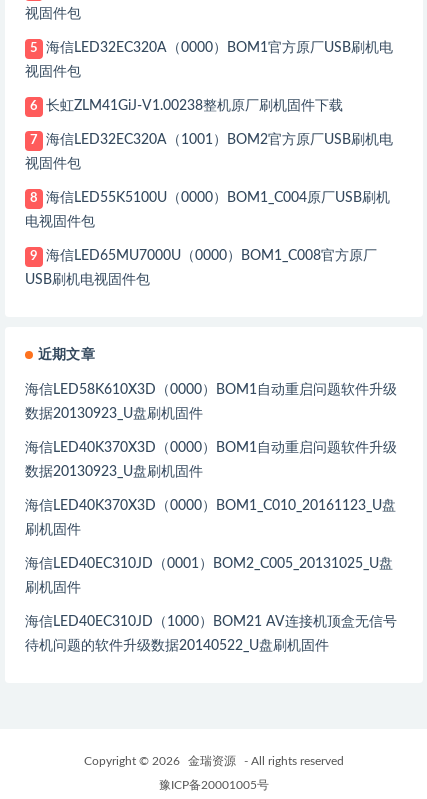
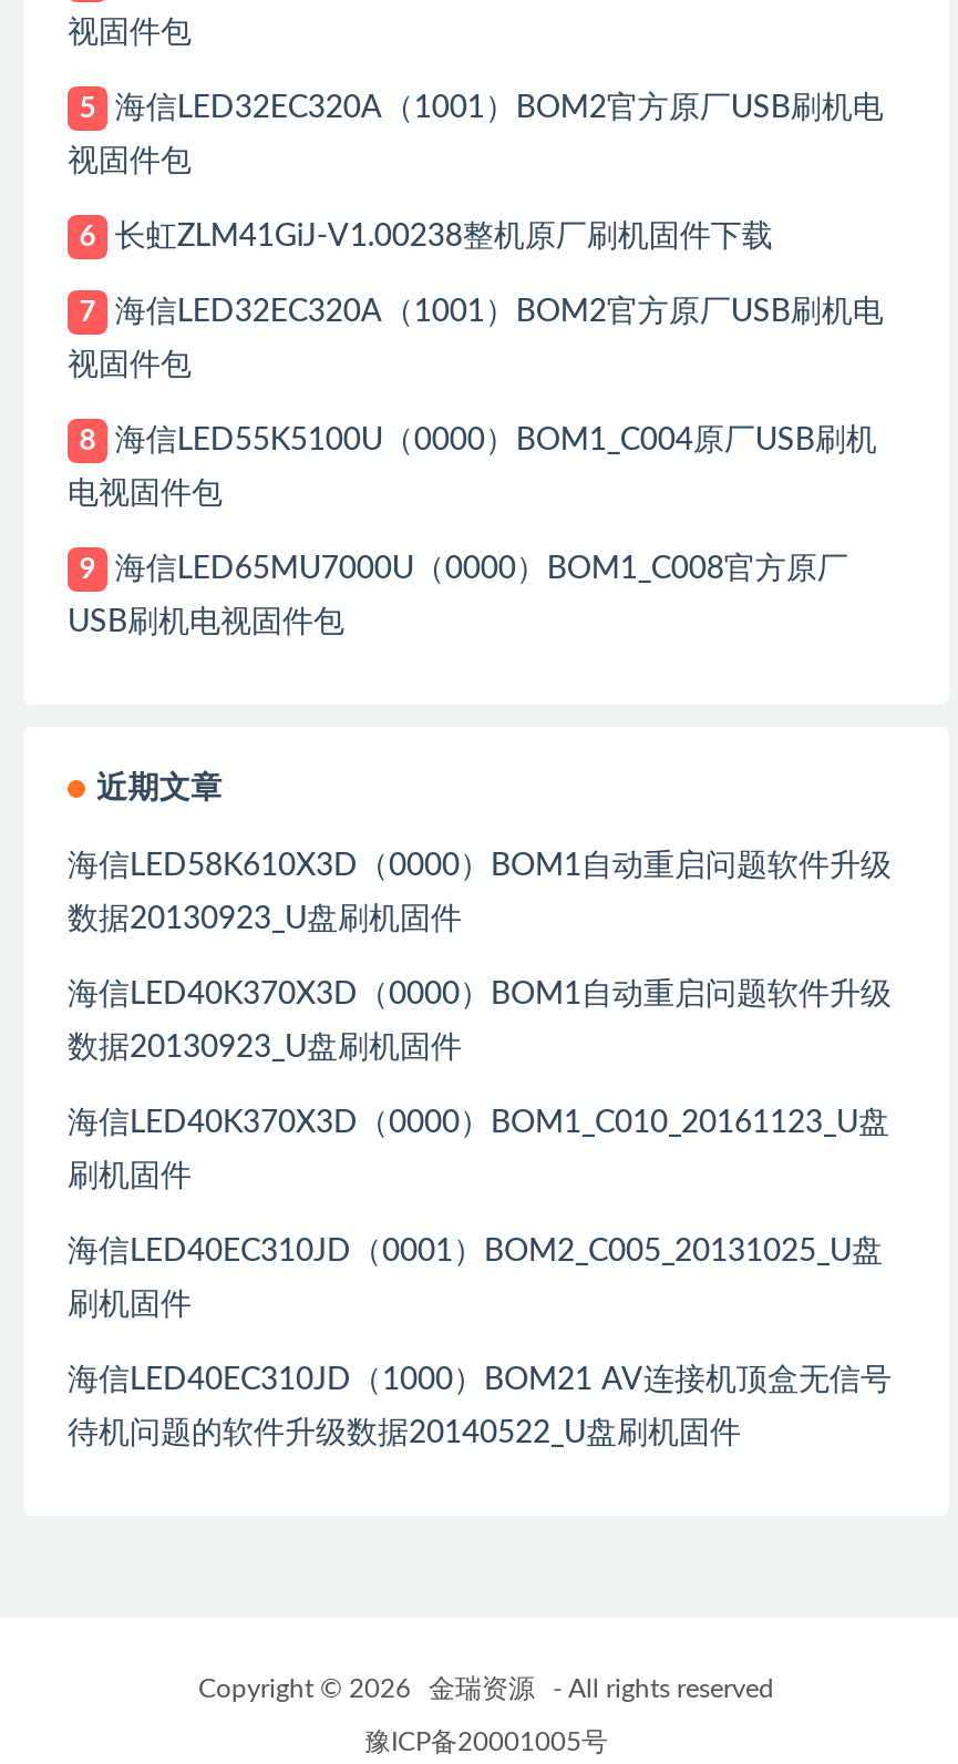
[46,41,393,55] 海信LED32EC320A（0000）BOM1官方原厂USB刷机电 -> [115,92,884,123] 海信LED32EC320A（1001）BOM2官方原厂USB刷机电

